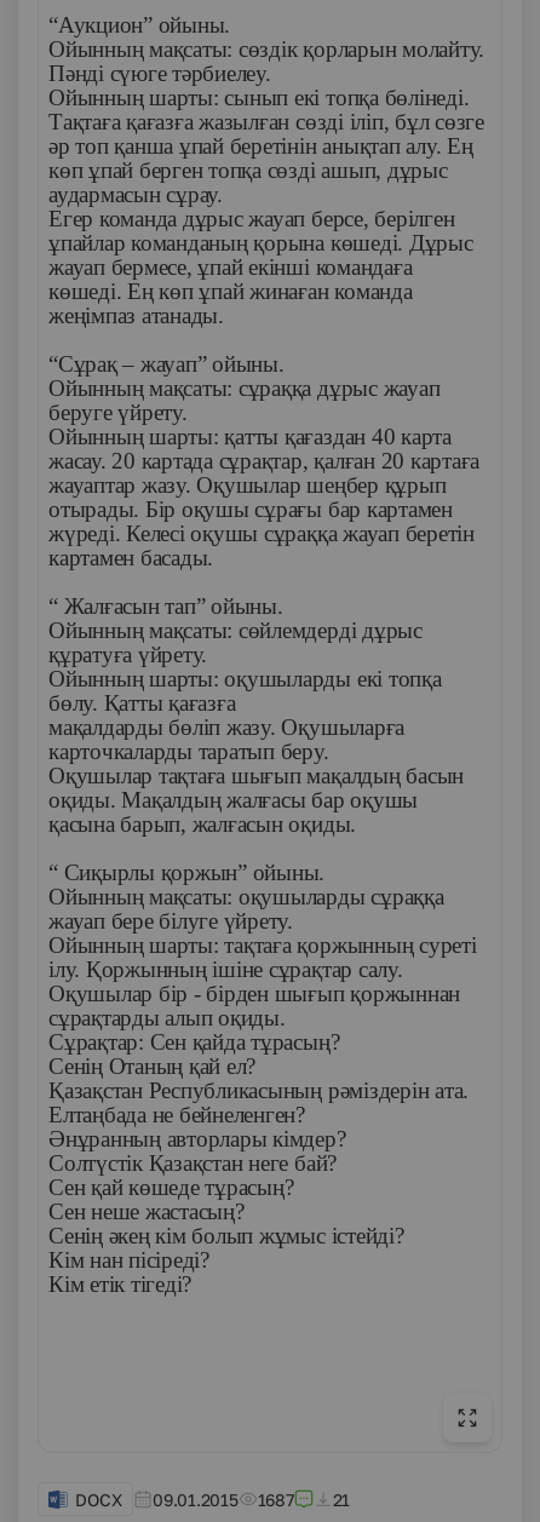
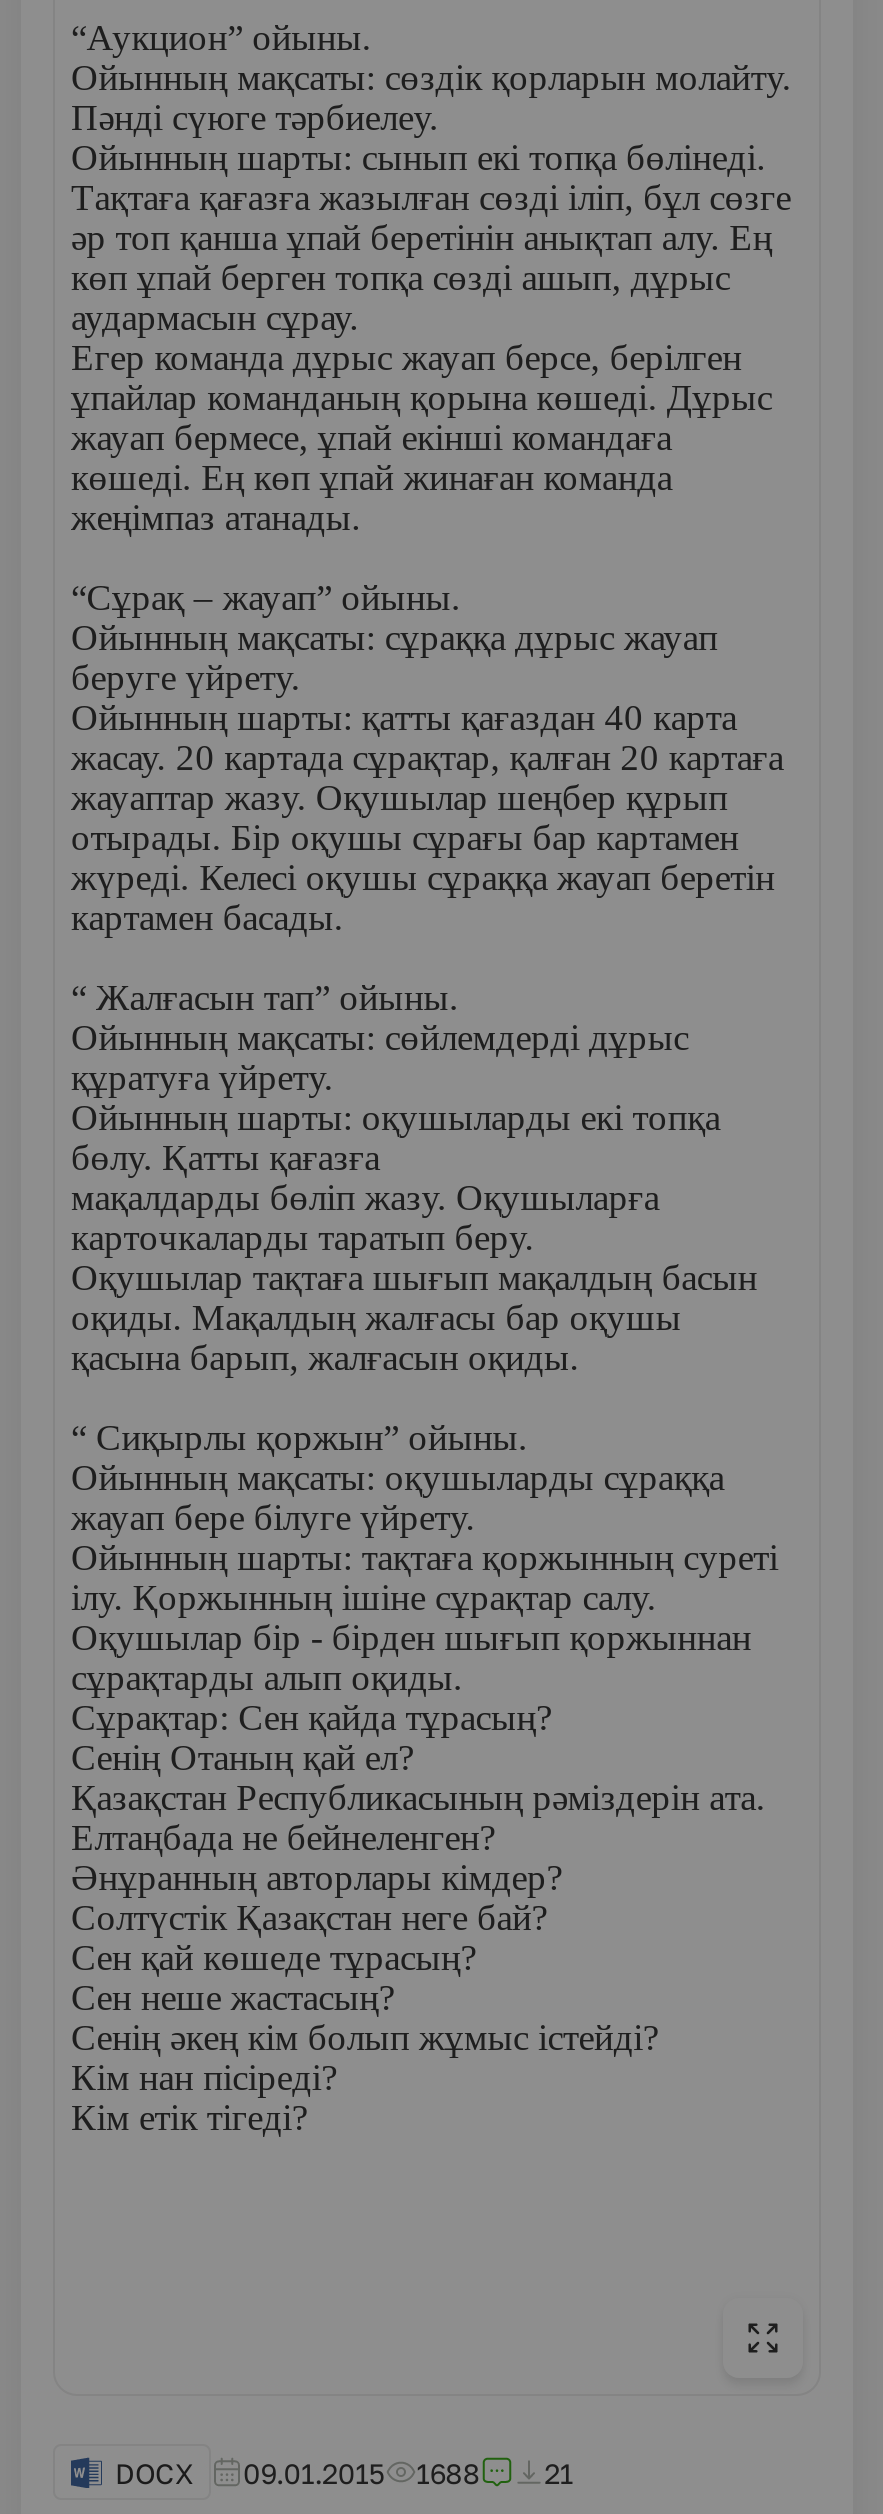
[75,1489,350,1509] DOCX 09.01.2015 1687 21 -> [115,2455,573,2489] DOCX 09.01.2015 1688 21

